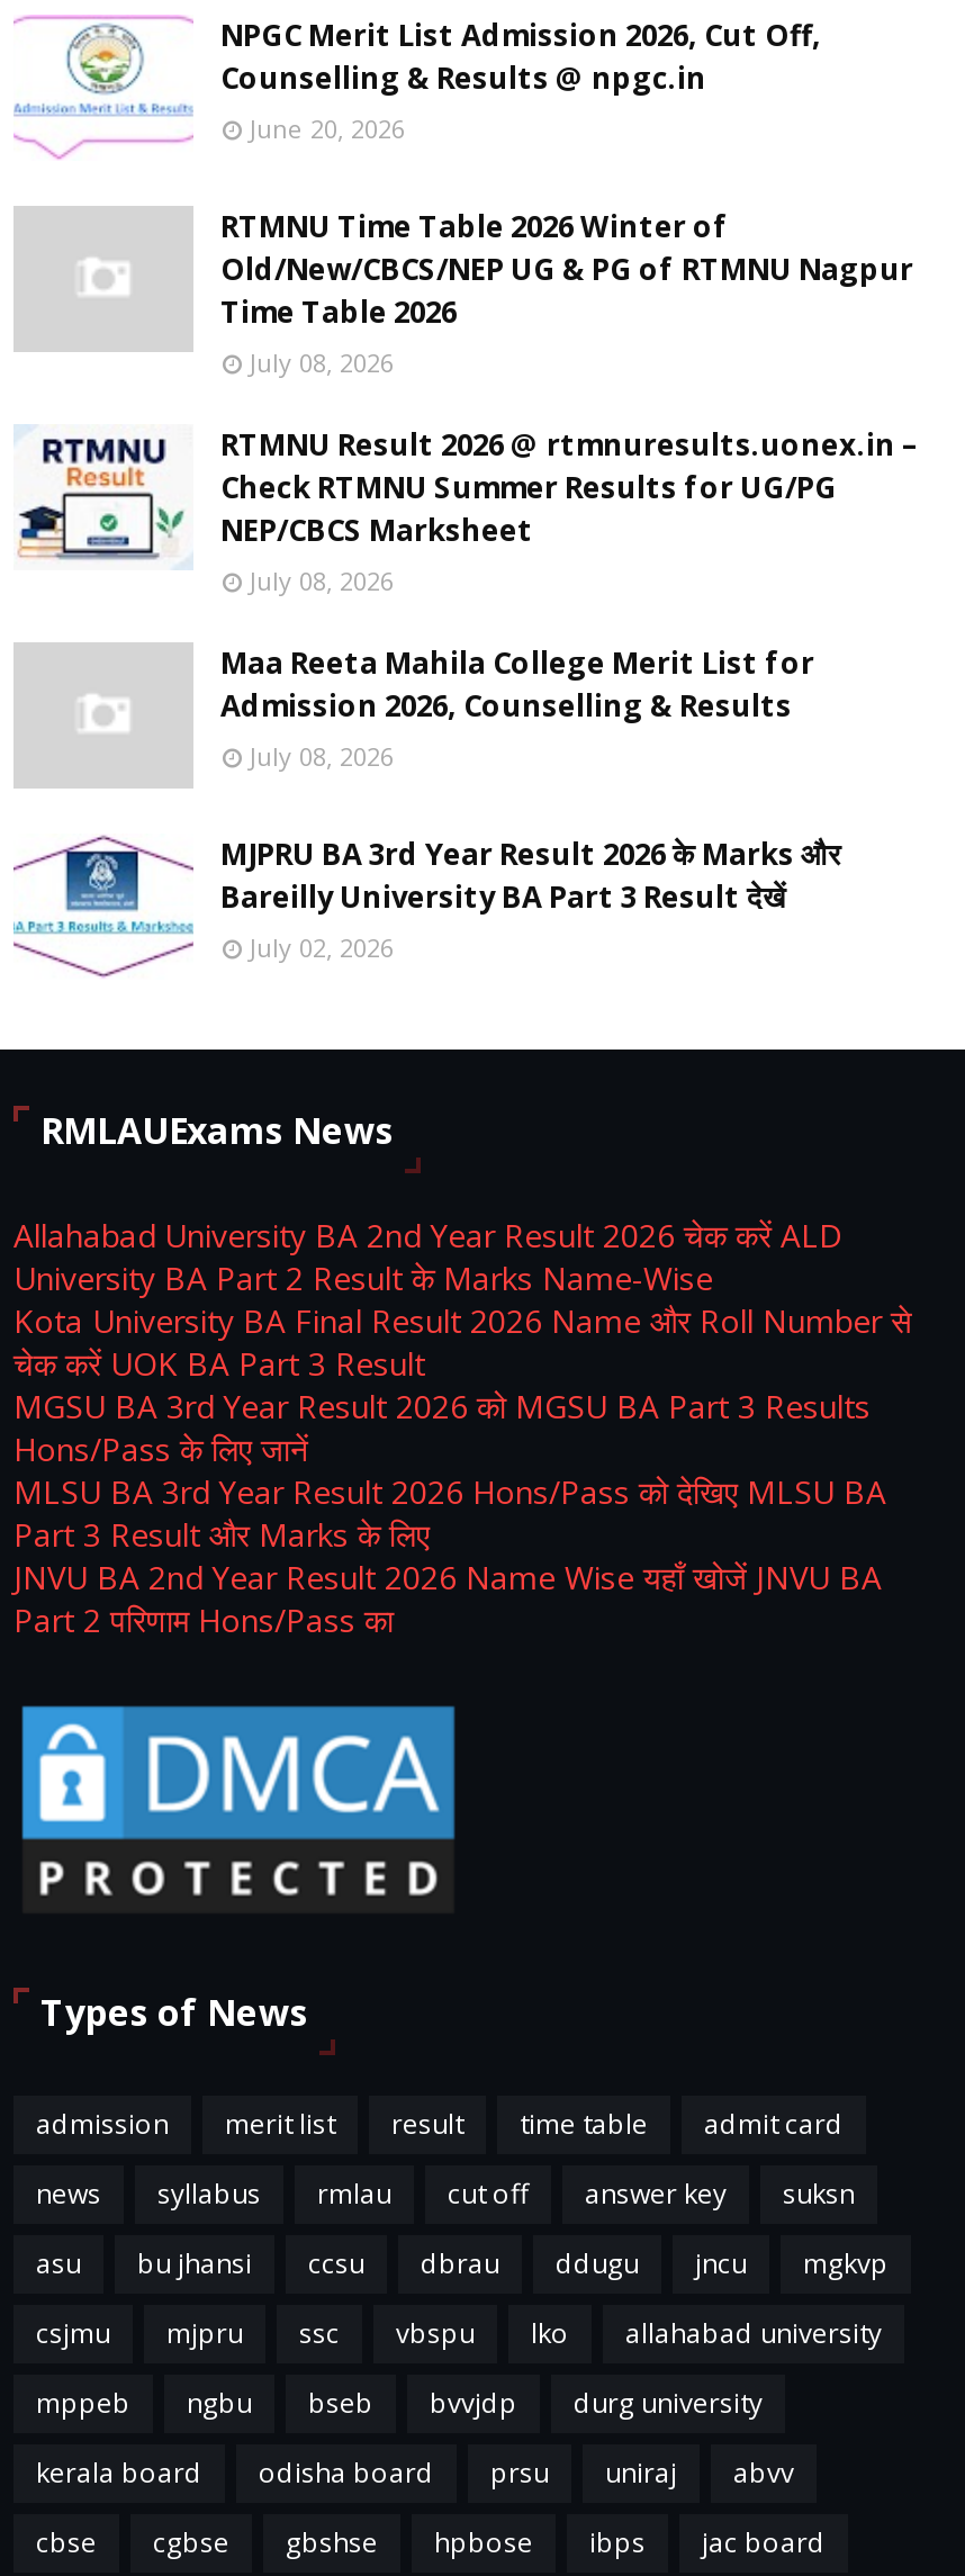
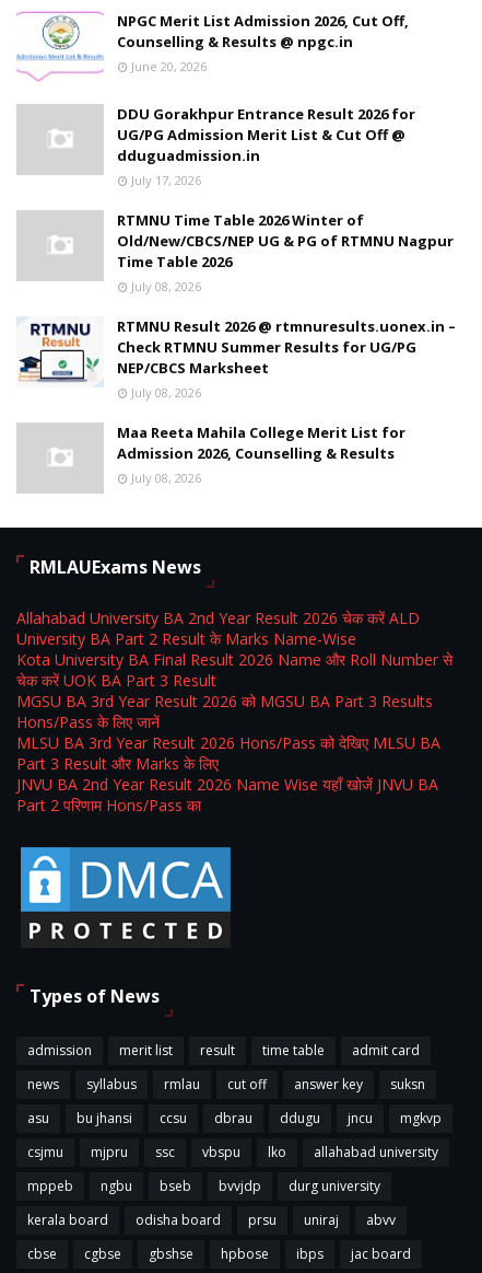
none -> [117,104,415,188] DDU Gorakhpur Entrance Result 2026 for | UG/PG Admission Merit List & Cut Off @ | dduguadmission.in | July 17, 2026
moved [13,206,918,773] -> [16,210,456,486]: [image] | RTMNU Time Table 2026 Winter of | Old/New/CBCS/NEP UG & PG of RTMNU Nagpur | ... | Admission 2026, Counselling & Results | July 08, 2026
[13,834,841,975] [image] | MJPRU BA 3rd Year Result 2026 के Marks और | Bareilly University BA Part 3 Result देखें | July 02, 2026 -> none

